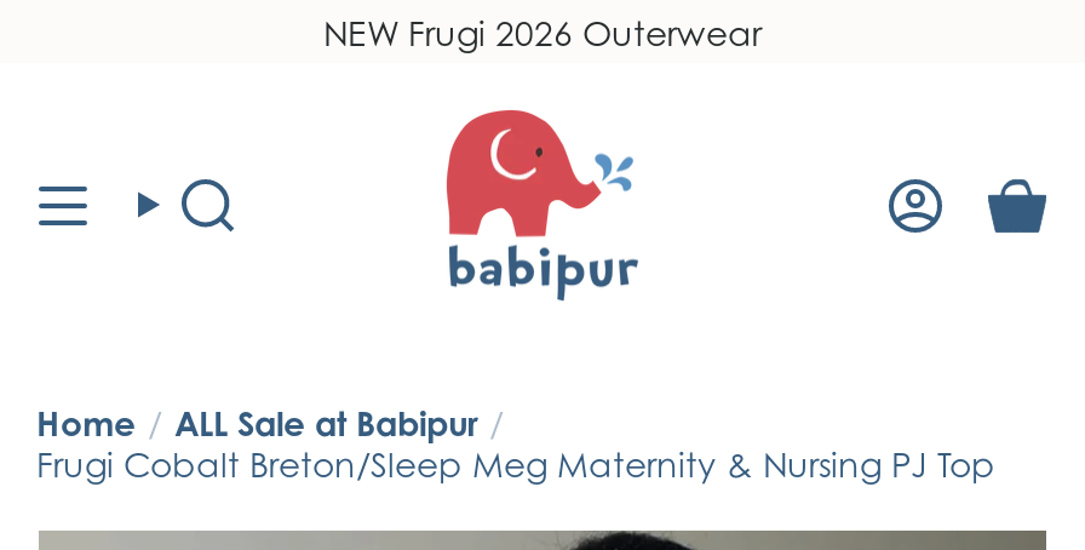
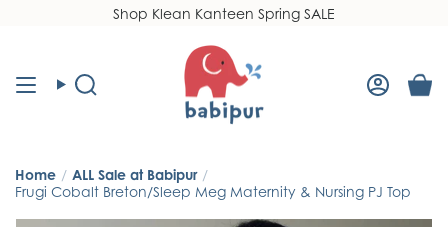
[323,11,762,52] NEW Frugi 2026 Outerwear -> [113,5,335,22] Shop Klean Kanteen Spring SALE

